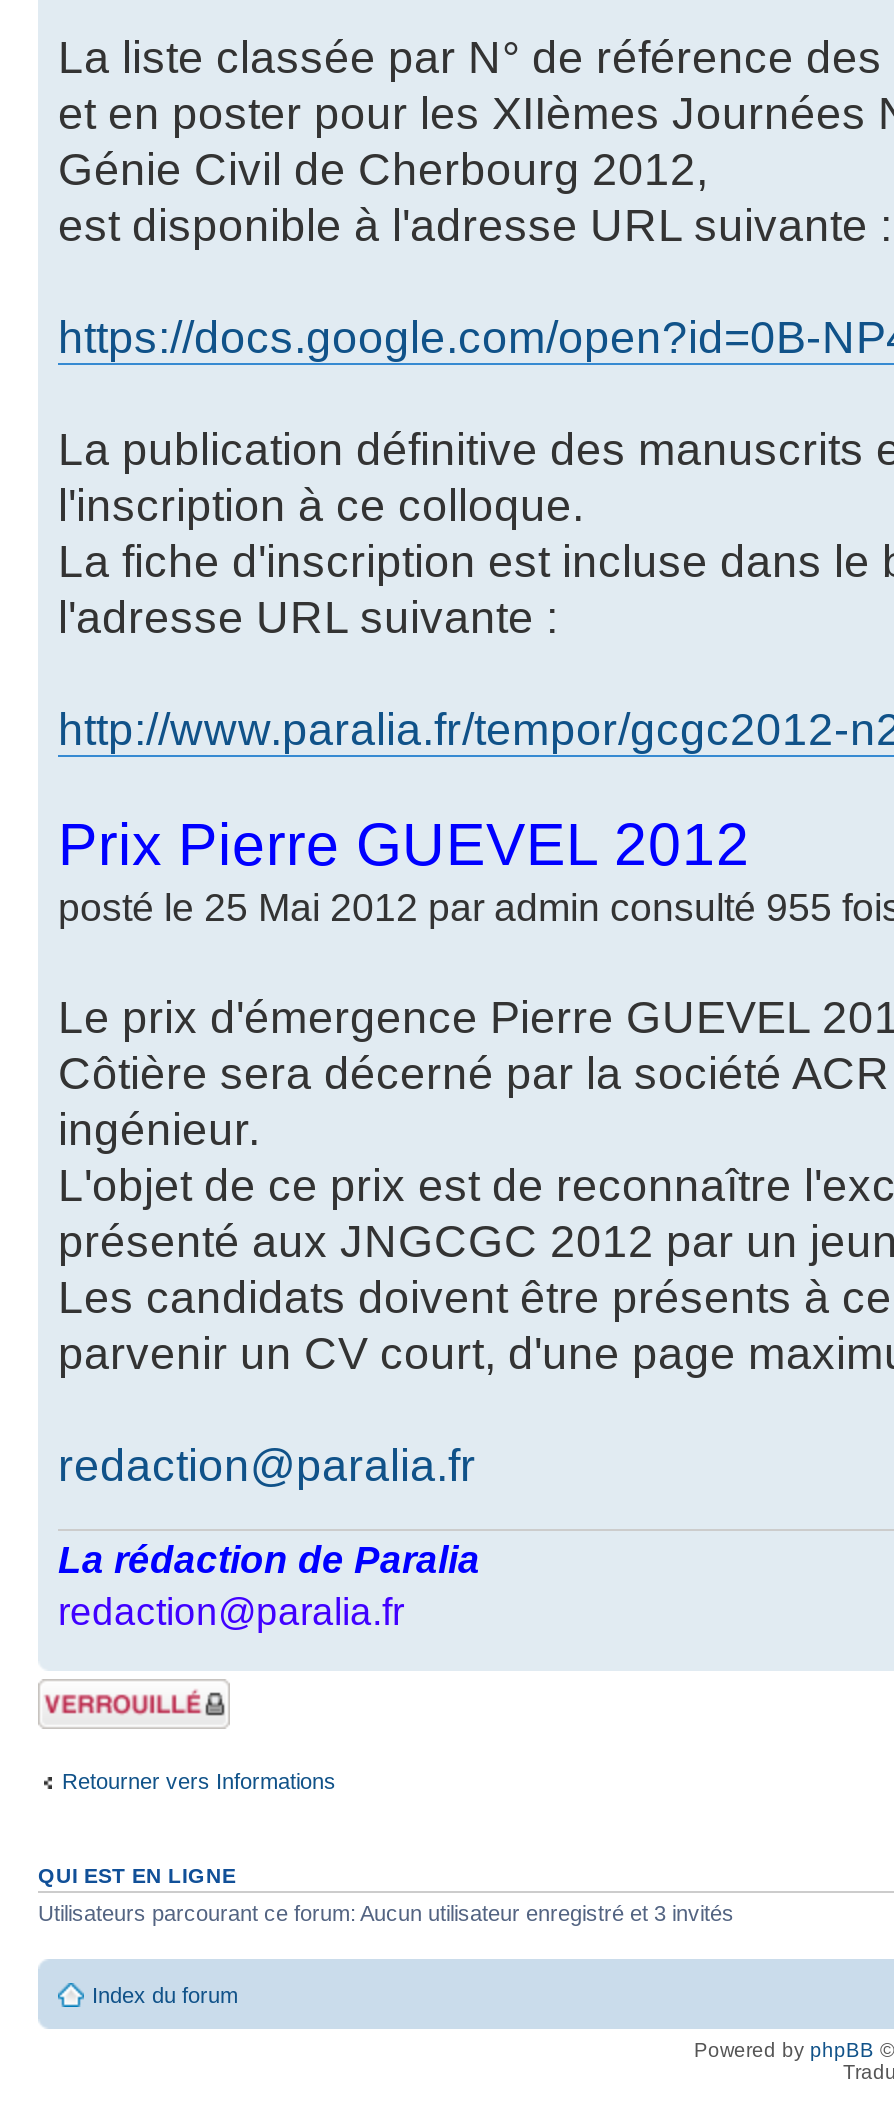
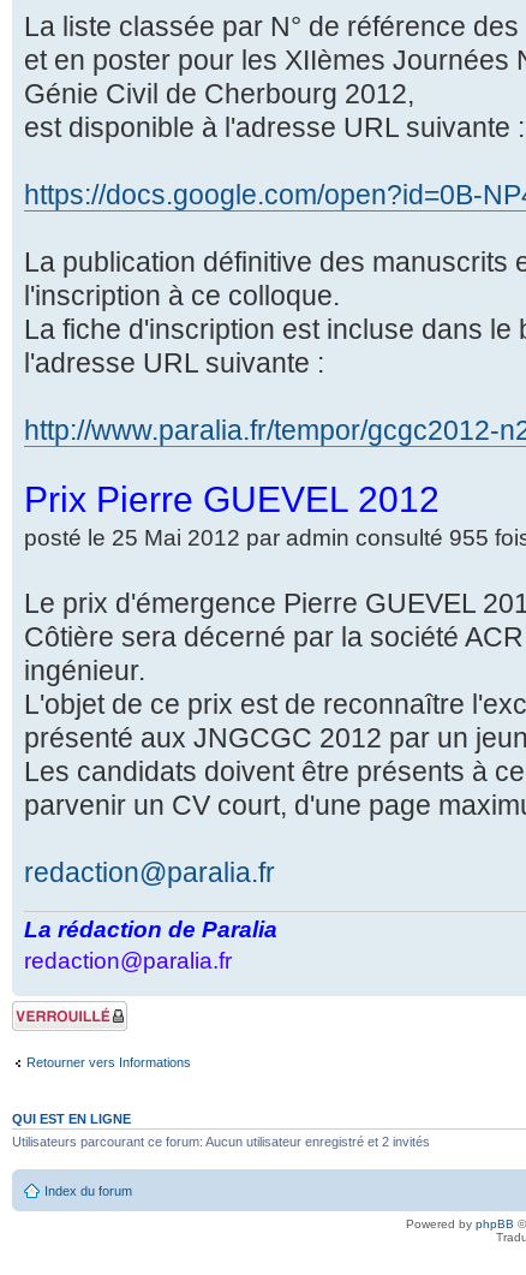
[38,1901,734,1925] Utilisateurs parcourant ce forum: Aucun utilisateur enregistré et 3 invités -> [12,1134,430,1149] Utilisateurs parcourant ce forum: Aucun utilisateur enregistré et 2 invités

